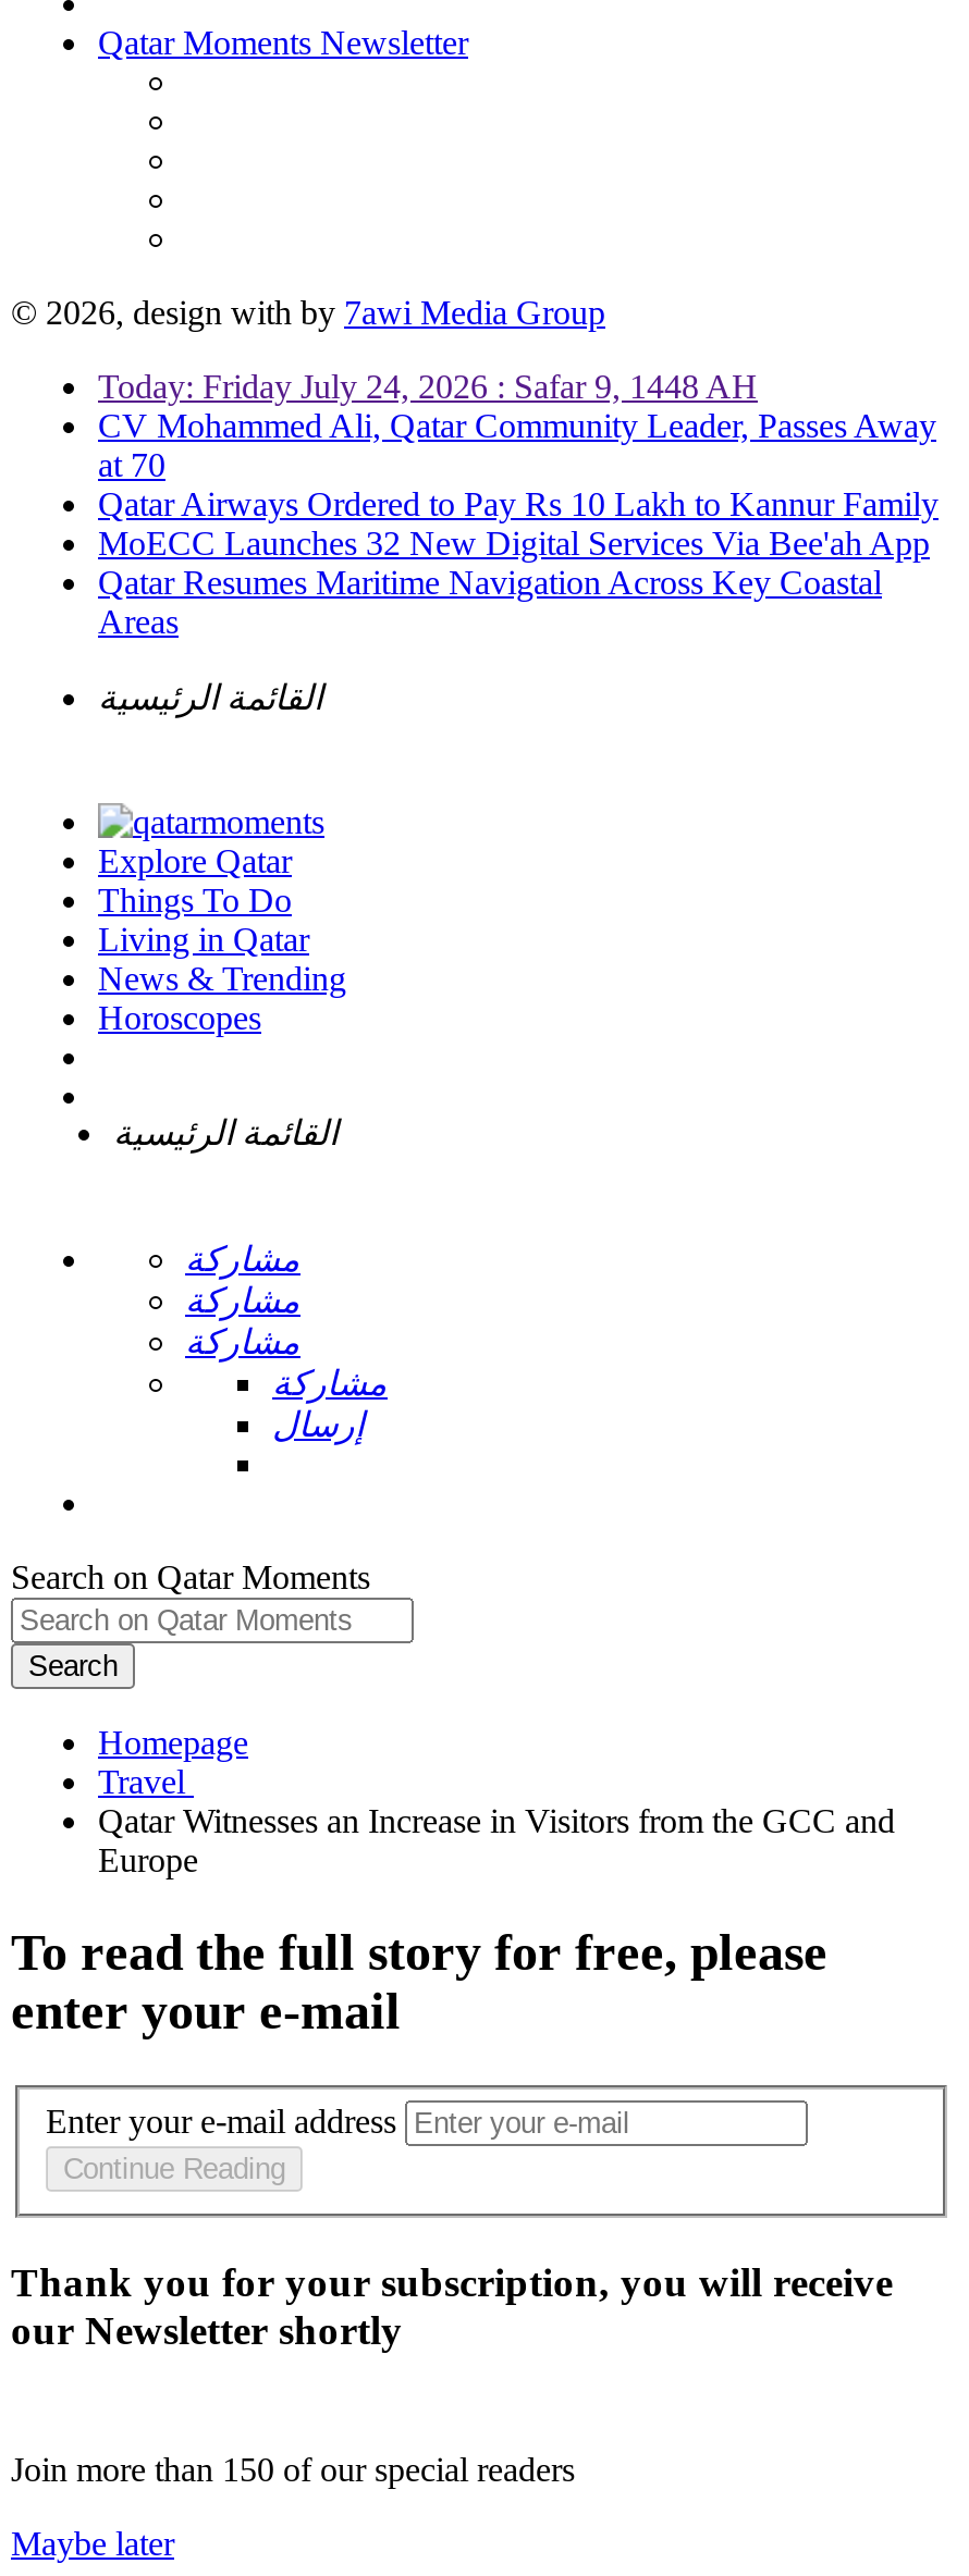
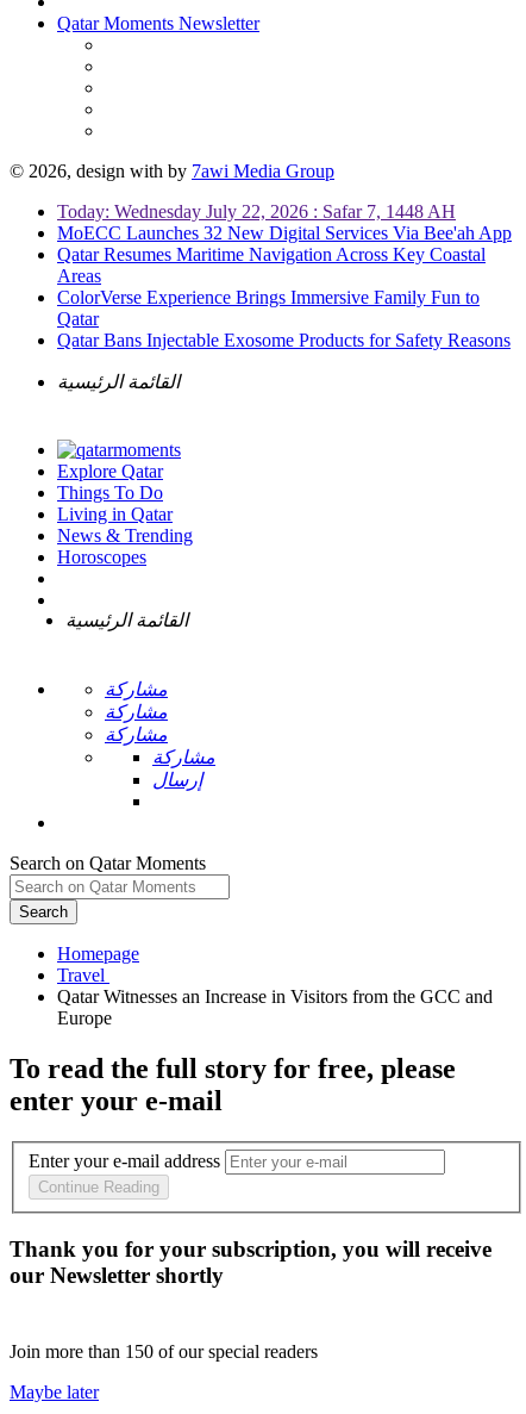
[98,368,939,522] Today: Friday July 24, 2026 : Safar 9, 1448 AH | CV Mohammed Ali, Qatar Community Leader, Passes Away | at 70 | Qatar Airways Ordered to Pay Rs 10 Lakh to Kannur Family -> [57,201,456,222] Today: Wednesday July 22, 2026 : Safar 7, 1448 AH
moved [98,525,930,640] -> [57,223,512,286]: MoECC Launches 32 New Digital Services Via Bee'ah App | Qatar Resumes Maritime Navigation Across Key Coastal | Areas
none -> [57,287,511,350] ColorVerse Experience Brings Immersive Family Fun to | Qatar | Qatar Bans Injectable Exosome Products for Safety Reasons

